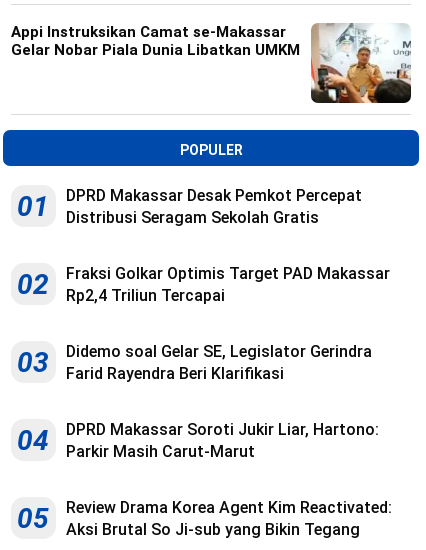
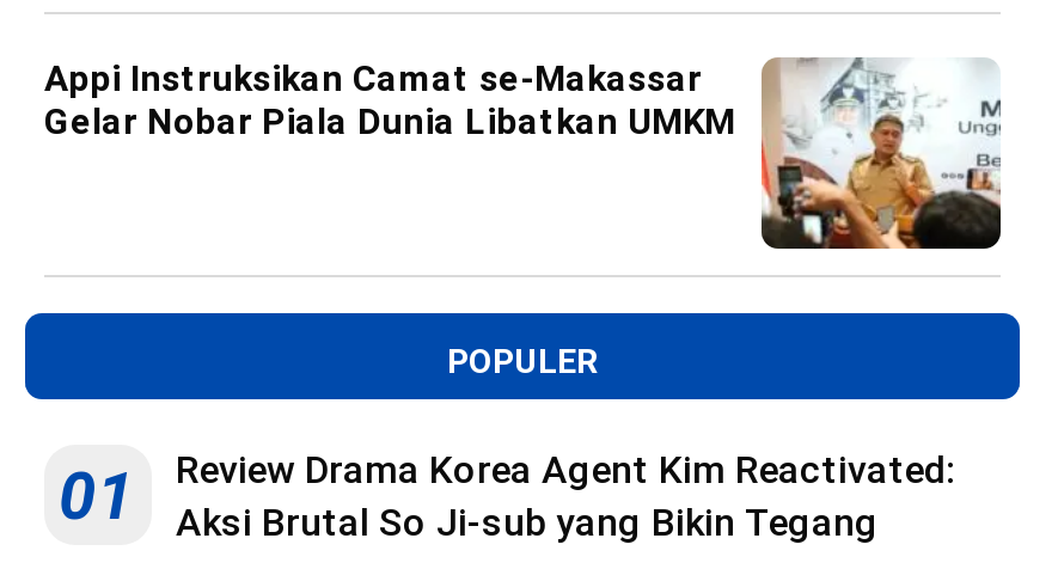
[17,186,390,535] DPRD Makassar Desak Pemkot Percepat | Distribusi Seragam Sekolah Gratis | 02 | Fraksi Golkar Optimis Target PAD Makassar | Rp2,4 Triliun Tercapai | 03 | Didemo soal Gelar SE, Legislator Gerindra | Farid Rayendra Beri Klarifikasi | 04 | DPRD Makassar Soroti Jukir Liar, Hartono: | Parkir Masih Carut-Marut | 05 -> none

